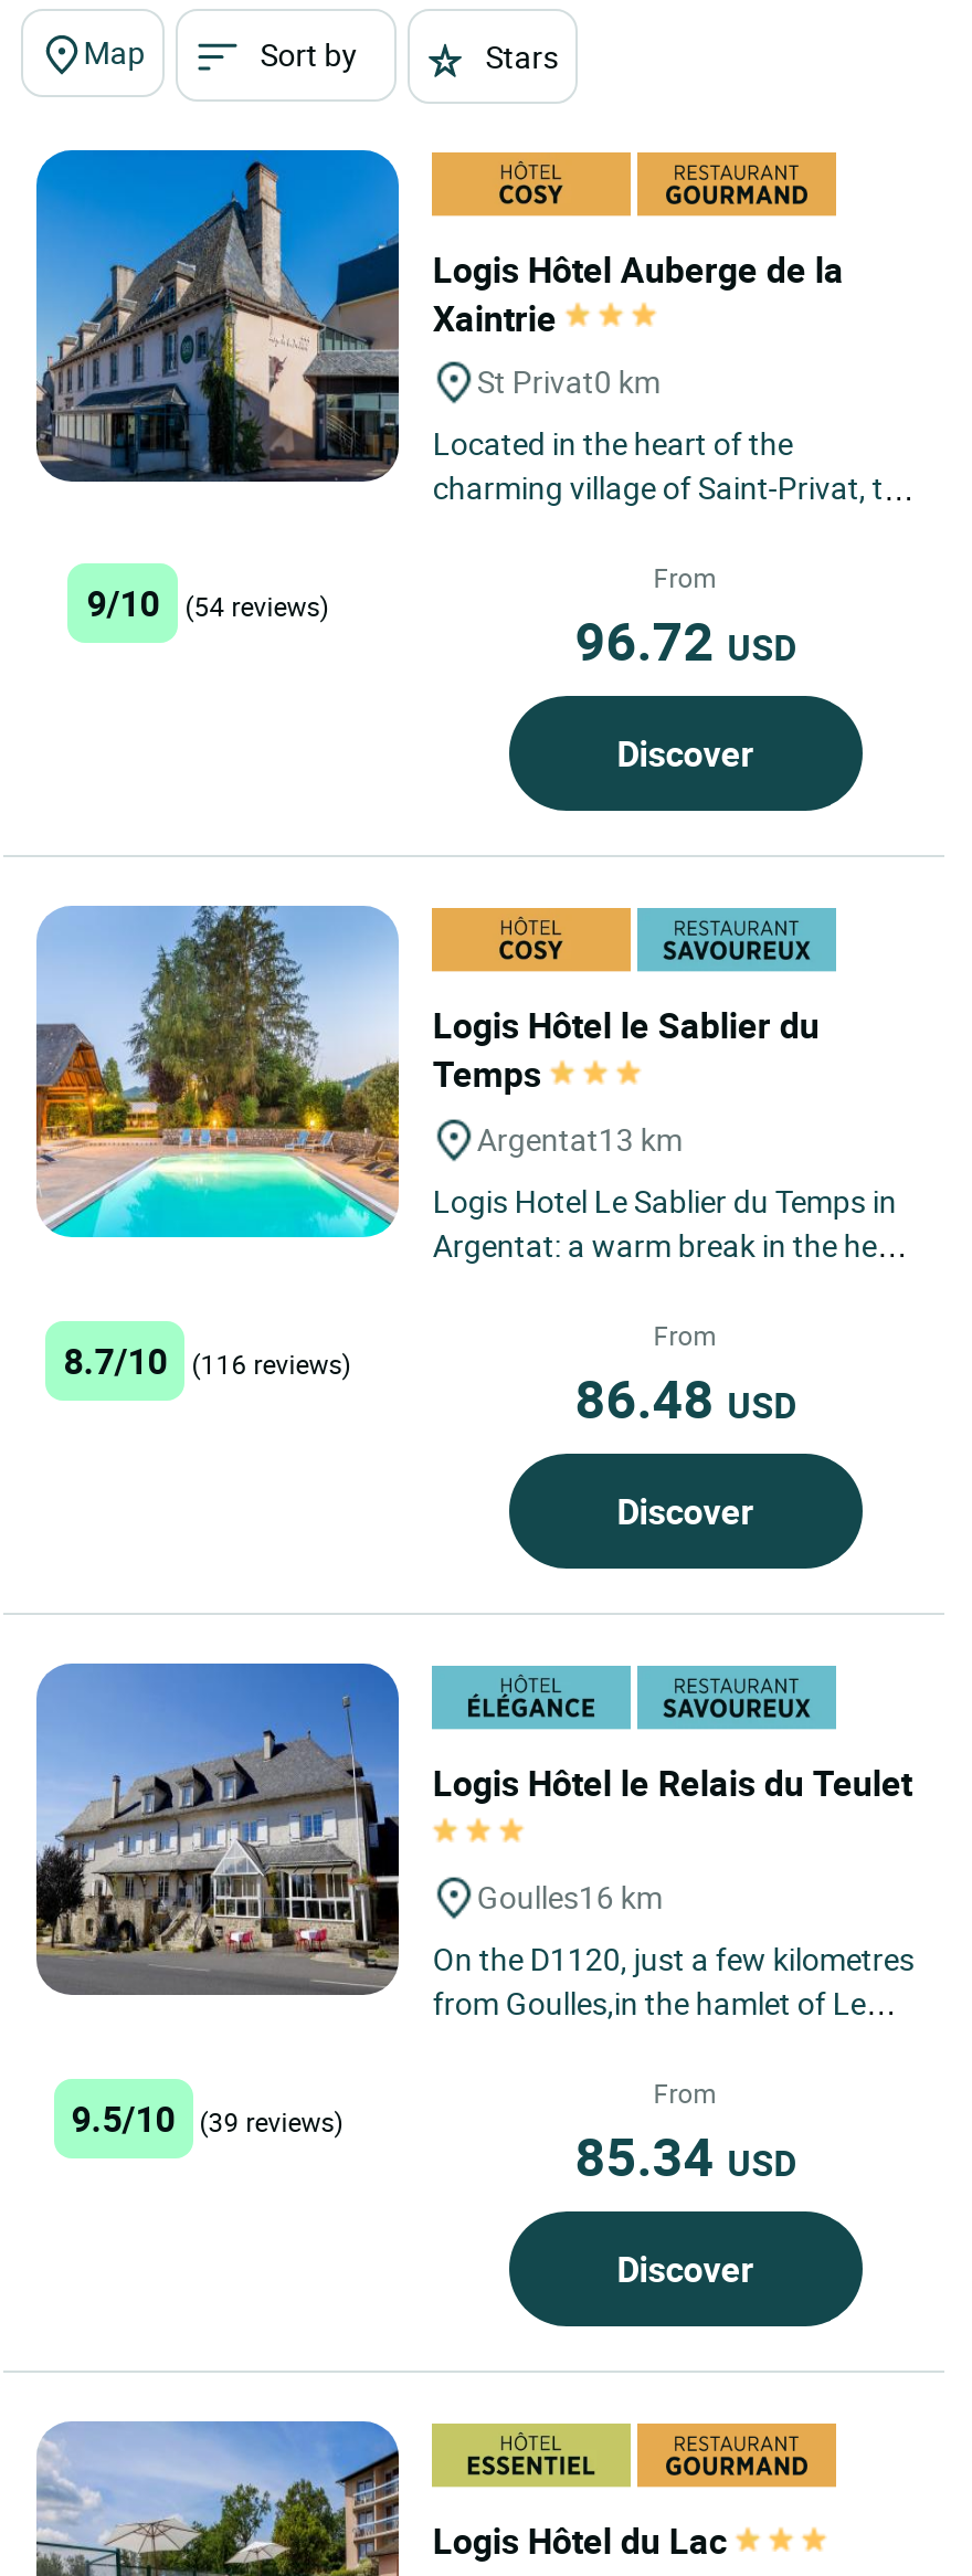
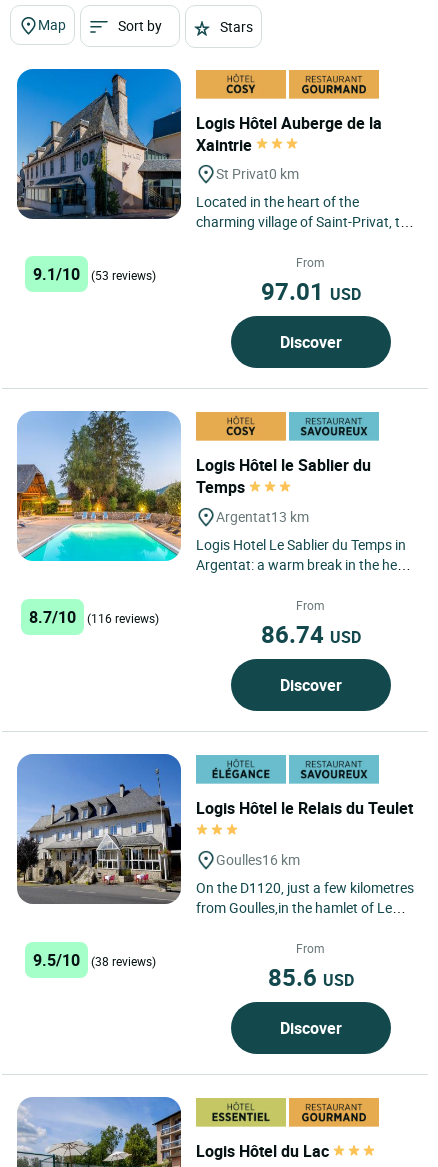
[87,580,159,629] 9/10 -> [33,263,80,285] 9.1/10
[185,589,328,624] (54 reviews) -> [91,267,156,283] (53 reviews)
[575,606,796,677] 96.72 USD -> [261,275,361,307] 97.01 USD
[575,1364,796,1434] 86.48 USD -> [261,618,361,650] 86.74 USD
[71,2094,343,2143] 9.5/10 (39 reviews) -> [33,949,156,971] 9.5/10 (38 reviews)
[575,2120,796,2191] 85.34 USD -> [268,961,354,993] 85.6 USD

